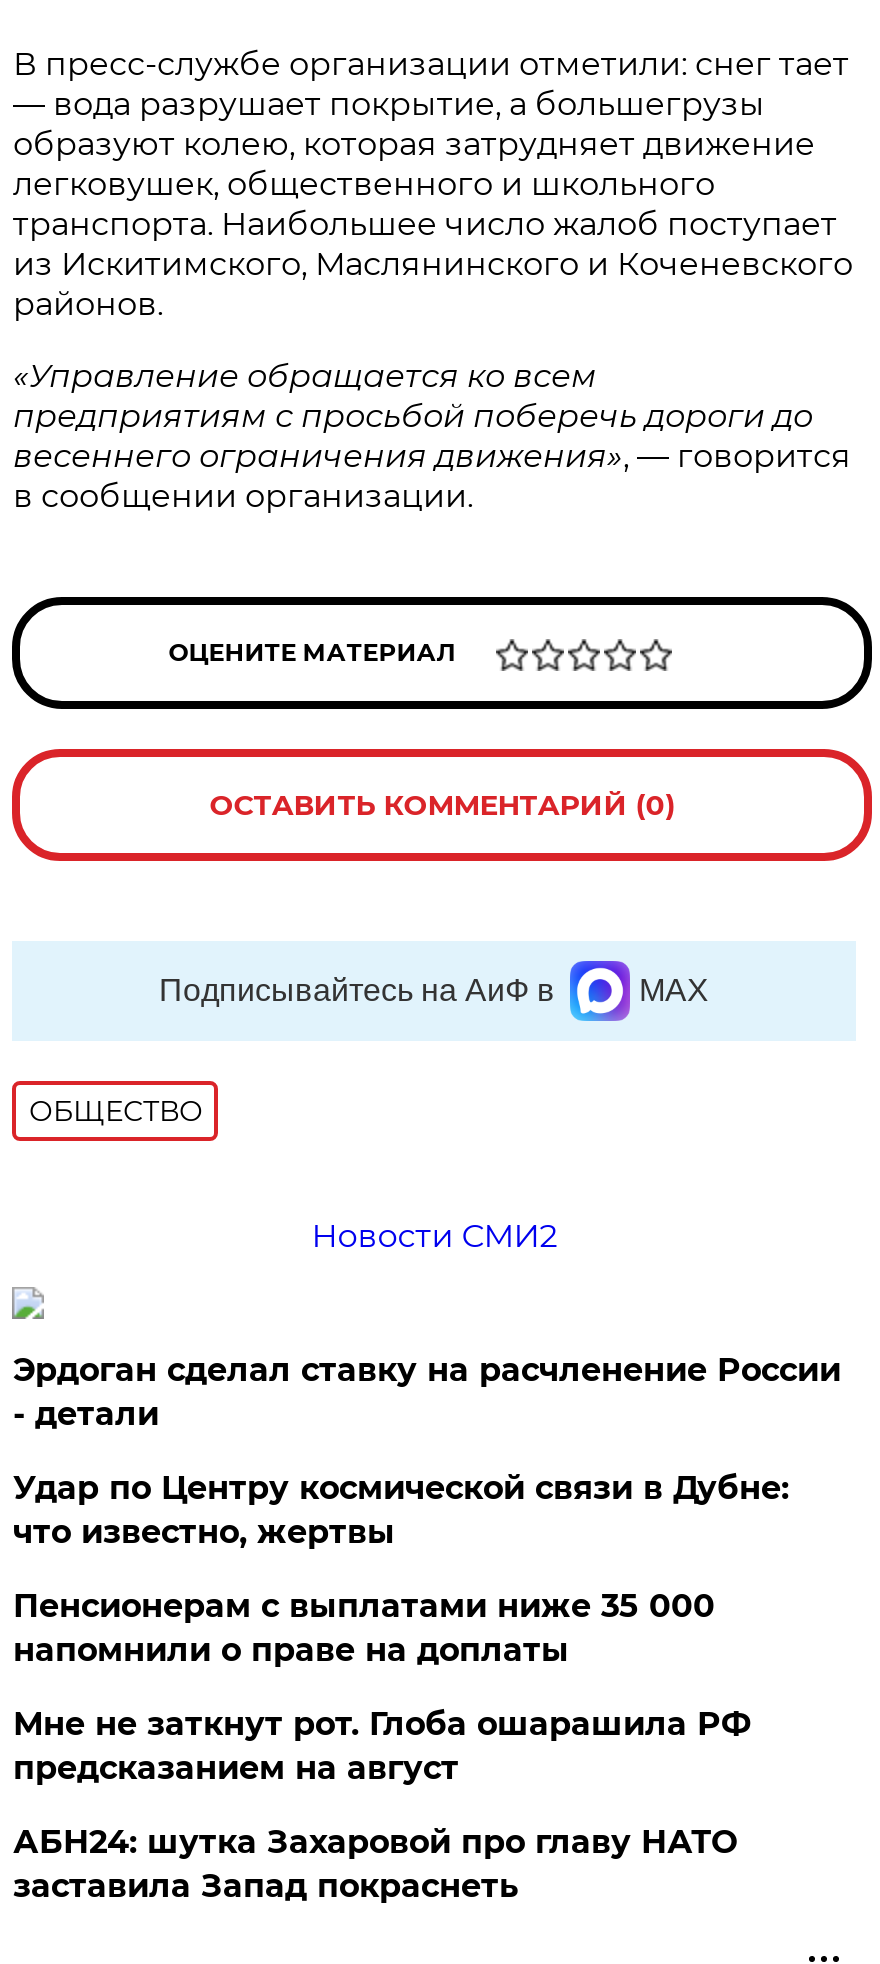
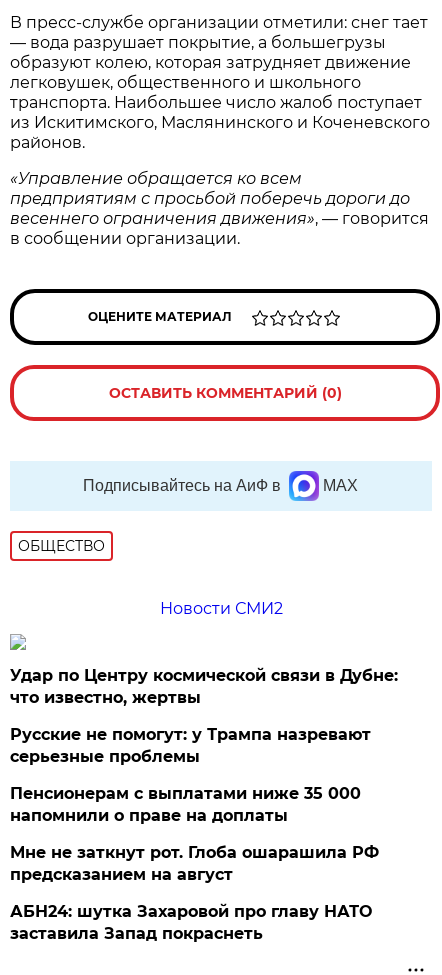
[13,1351,841,1433] Эрдоган сделал ставку на расчленение России | - детали -> none
moved [13,1469,789,1551] -> [10,666,398,707]: Удар по Центру космической связи в Дубне: | что известно, жертвы
none -> [10,725,371,766] Русские не помогут: у Трампа назревают | серьезные проблемы

